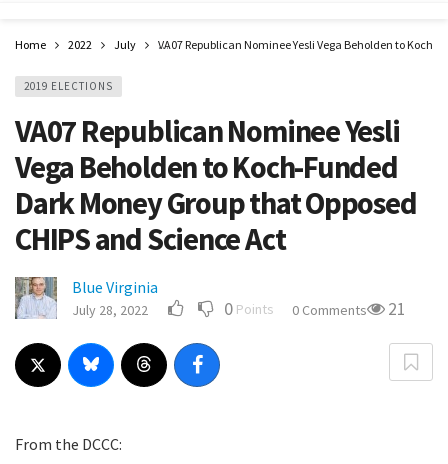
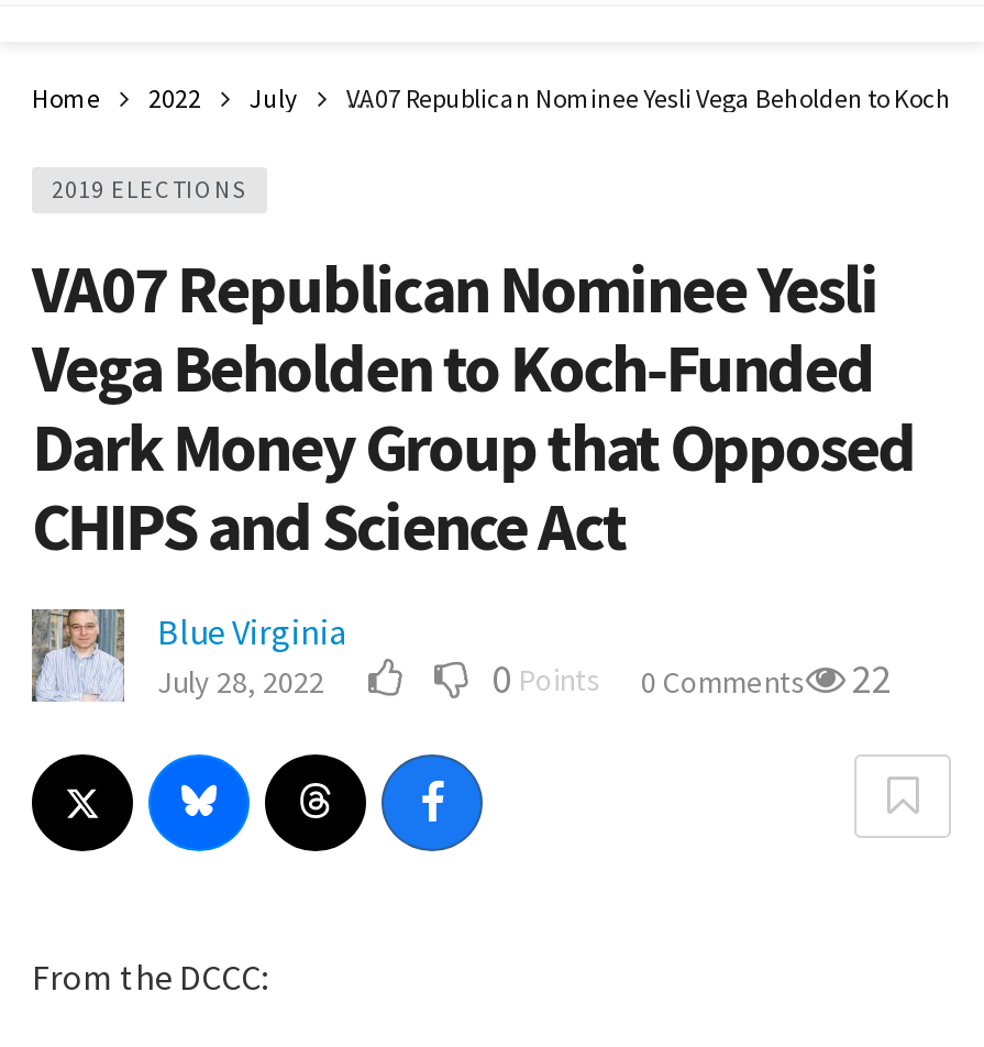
[224,297,406,320] 0 Points 0 Comments 21 -> [491,653,892,704] 0 Points 0 Comments 22

